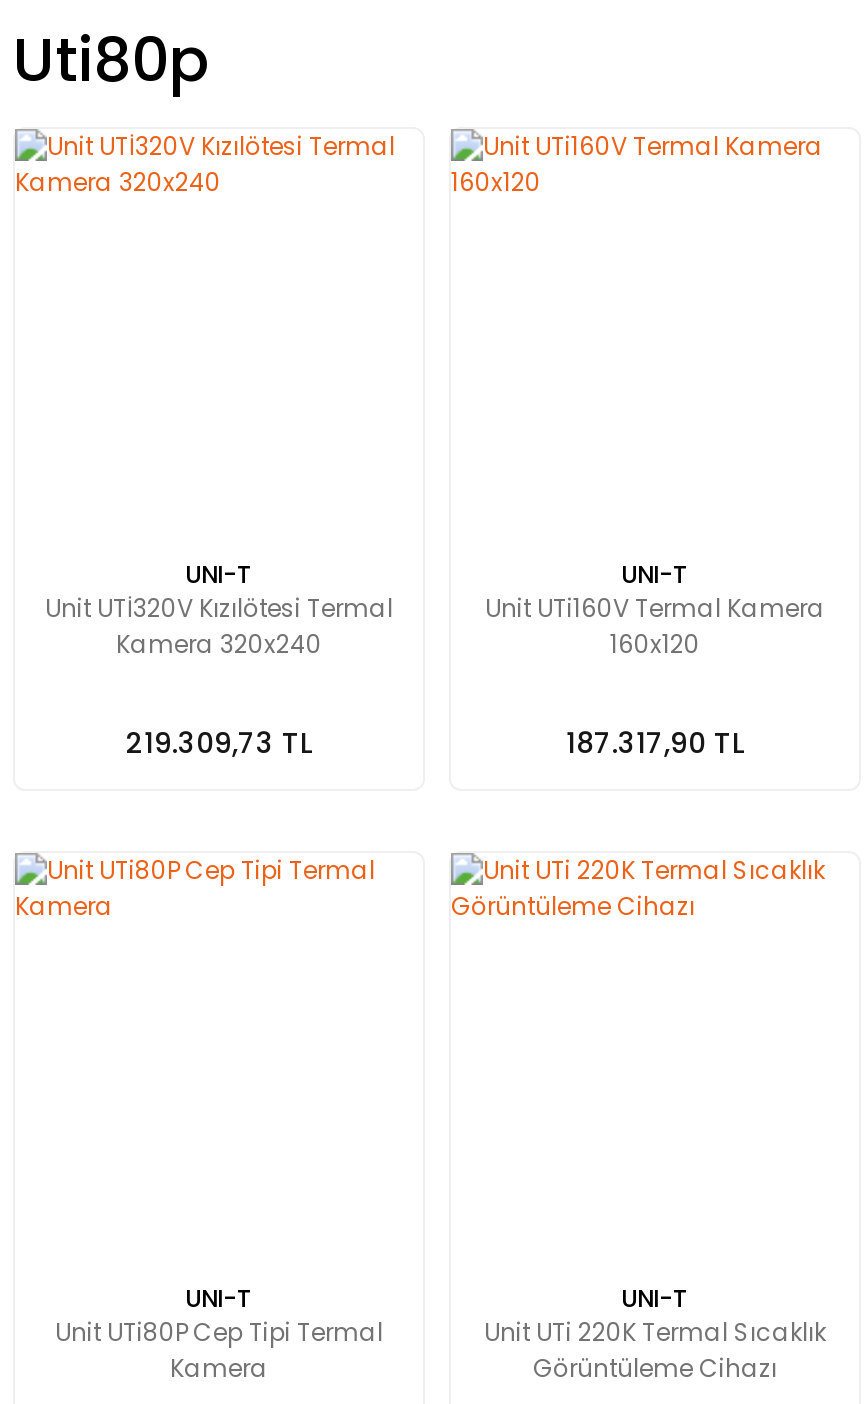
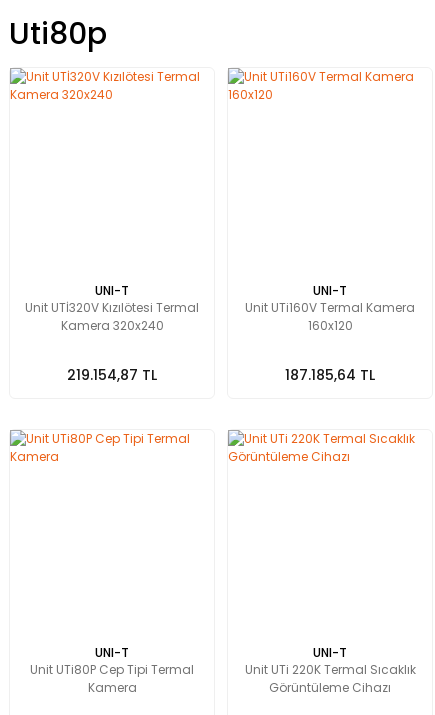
[126,722,312,762] 219.309,73 TL -> [67,364,157,384] 219.154,87 TL
[566,722,744,762] 187.317,90 TL -> [285,364,375,384] 187.185,64 TL

